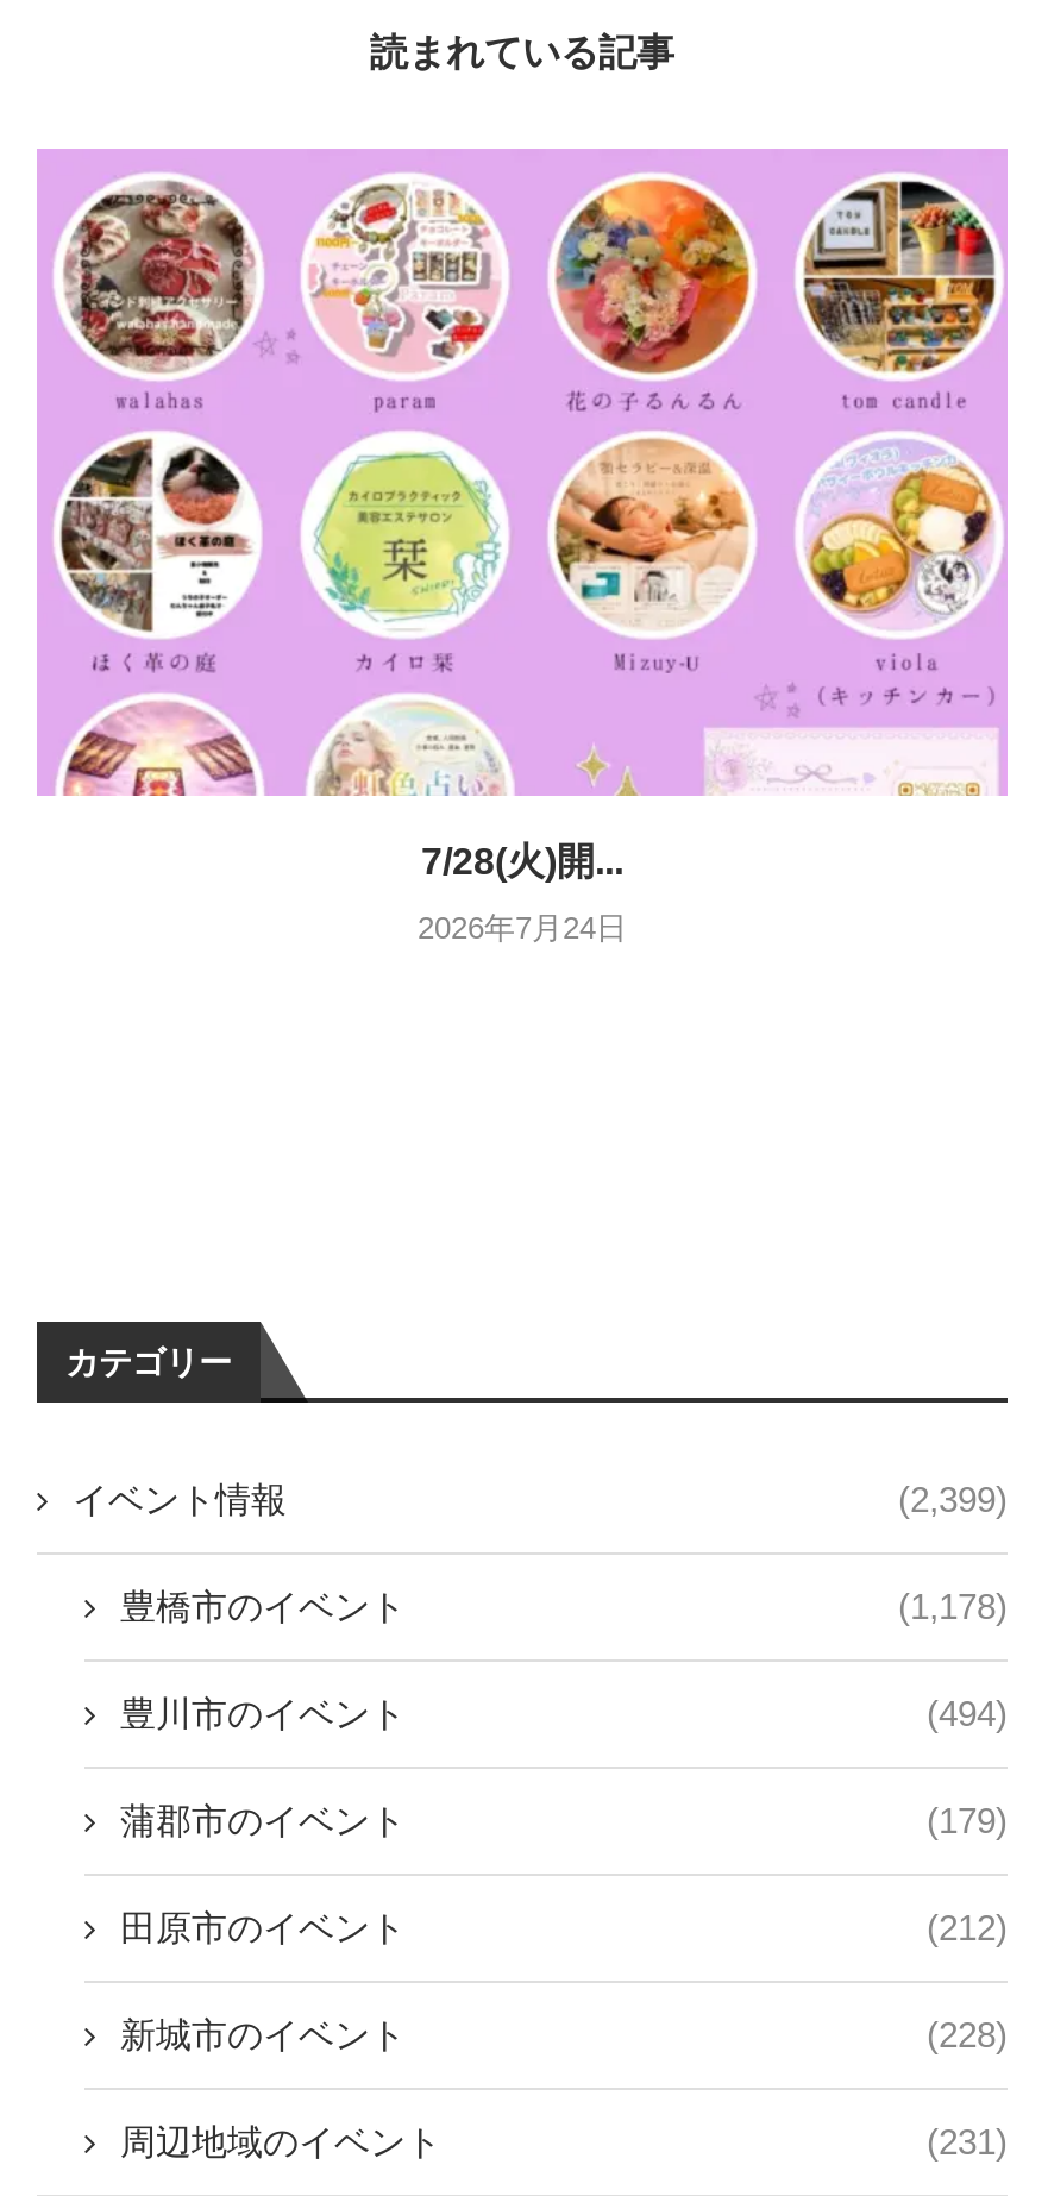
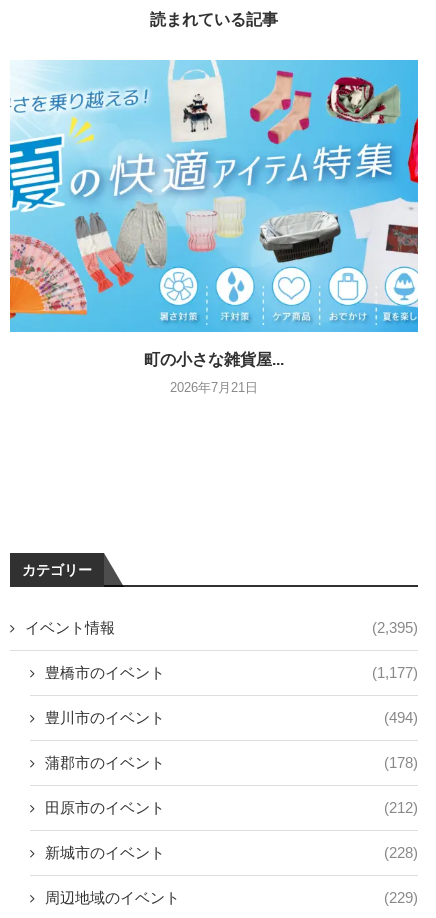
[37,148,1010,882] [image] | 7/28(火)開... -> [9,59,419,368] [image] | 町の小さな雑貨屋...
[418,910,627,946] 2026年7月24日 -> [170,380,258,395] 2026年7月21日
[898,1479,1008,1519] (2,399) -> [372,619,418,636] (2,395)
[898,1586,1008,1626] (1,178) -> [372,664,418,681] (1,177)
[927,1800,1008,1841] (179) -> [384,754,418,771] (178)
[927,2121,1008,2162] (231) -> [384,889,418,906] (229)

